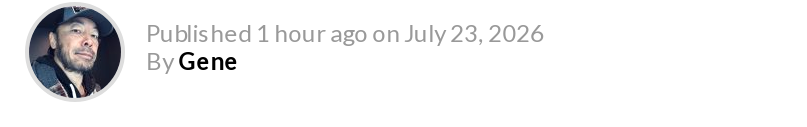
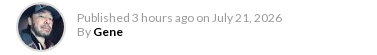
[146,18,544,48] Published 1 hour ago on July 23, 2026 -> [77,10,282,25] Published 3 hours ago on July 21, 2026

